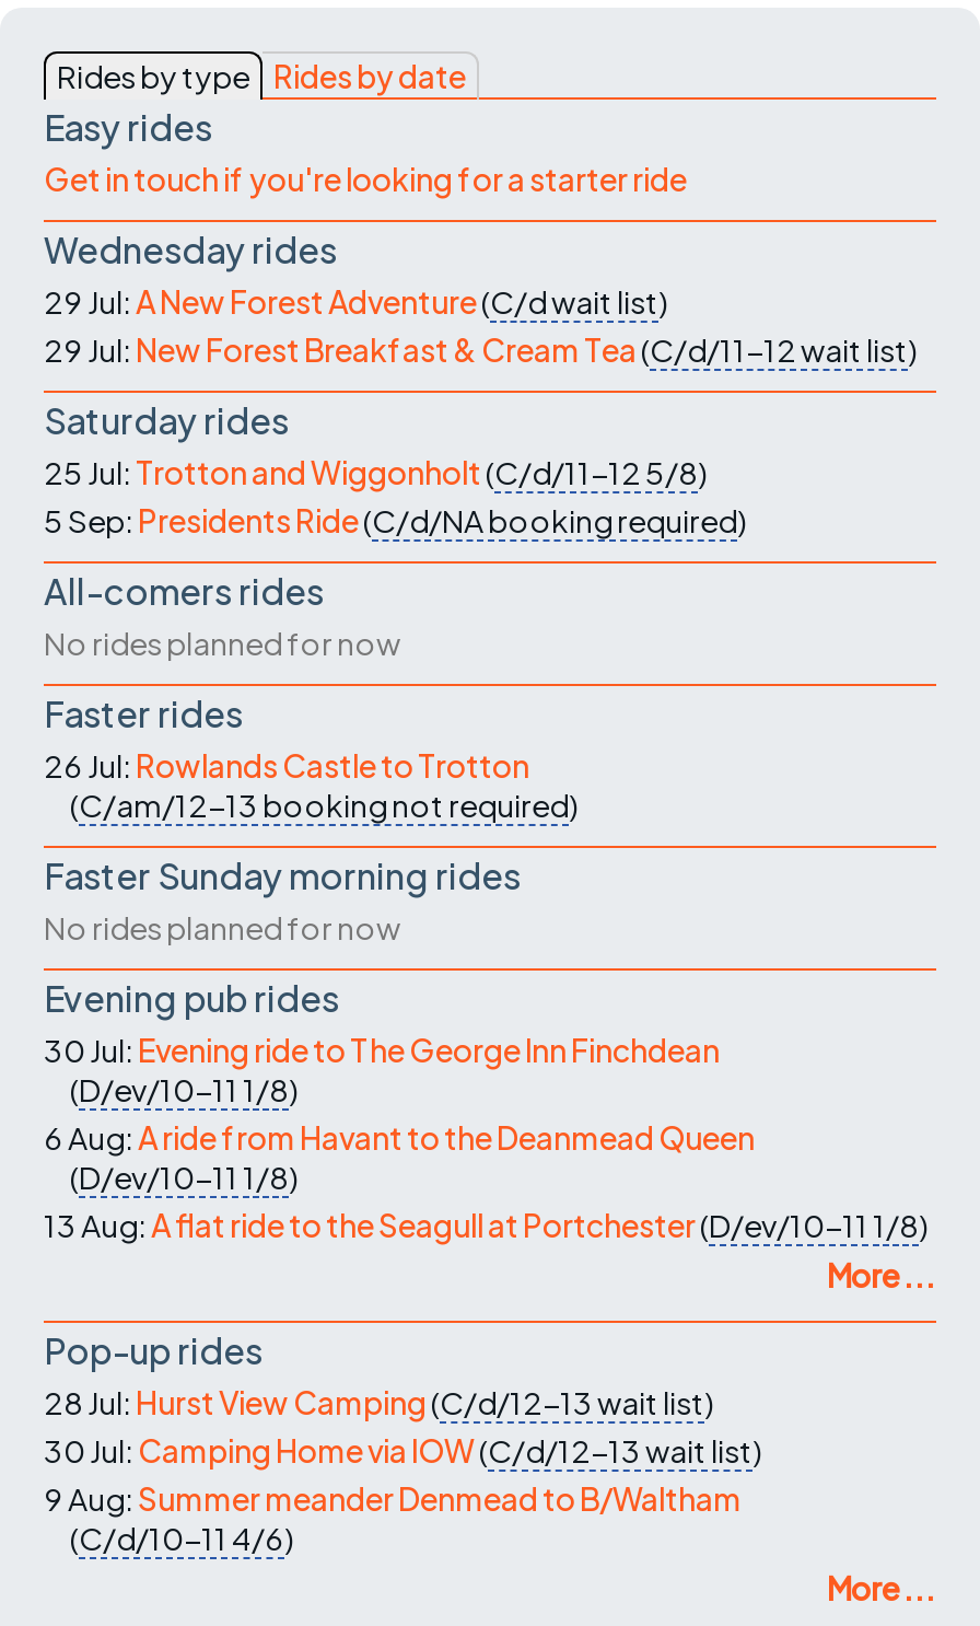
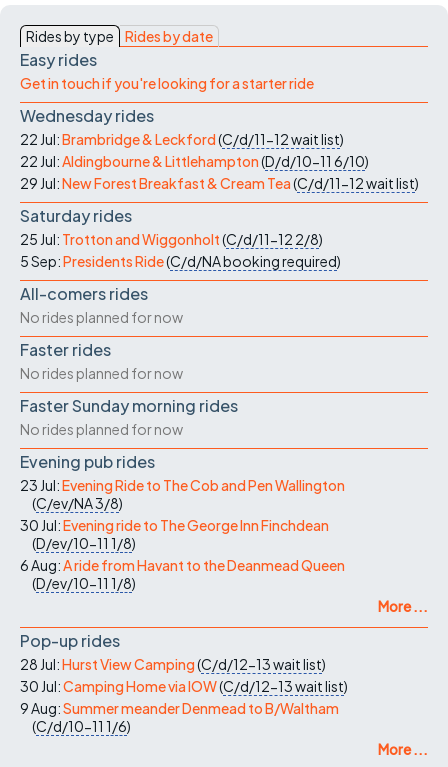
[44,281,667,321] 29 Jul: A New Forest Adventure(C/d wait list) -> [20,130,369,170] 22 Jul: Brambridge & Leckford (C/d/11-12 wait list) | 22 Jul: Aldingbourne & Littlehampton (D/d/10-11 6/10)
[44,452,707,491] 25 Jul: Trotton and Wiggonholt (C/d/11-12 5/8) -> [20,230,323,248] 25 Jul: Trotton and Wiggonholt (C/d/11-12 2/8)
[44,745,577,824] 26 Jul: Rowlands Castle to Trotton | (C/am/12-13 booking not required) -> [20,364,183,382] No rides planned for now
none -> [20,476,345,512] 23 Jul: Evening Ride to The Cob and Pen Wallington | (C/ev/NA 3/8)
moved [44,1030,755,1196] -> [20,516,345,592]: 30 Jul: Evening ride to The George Inn Finchdean | (D/ev/10-11 1/8) | 6 Aug: A ride from Havant to the Deanmead Queen | (D/ev/10-11 1/8)
[44,1205,927,1244] 13 Aug: A flat ride to the Seagull at Portchester(D/ev/10-11 1/8) -> none
[70,1518,293,1557] (C/d/10-11 4/6) -> [32,717,131,735] (C/d/10-11 1/6)

